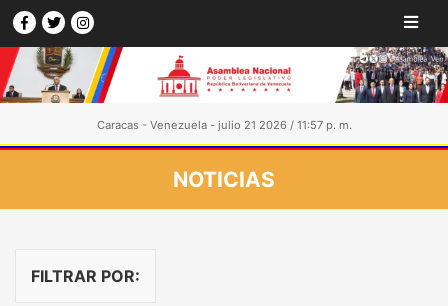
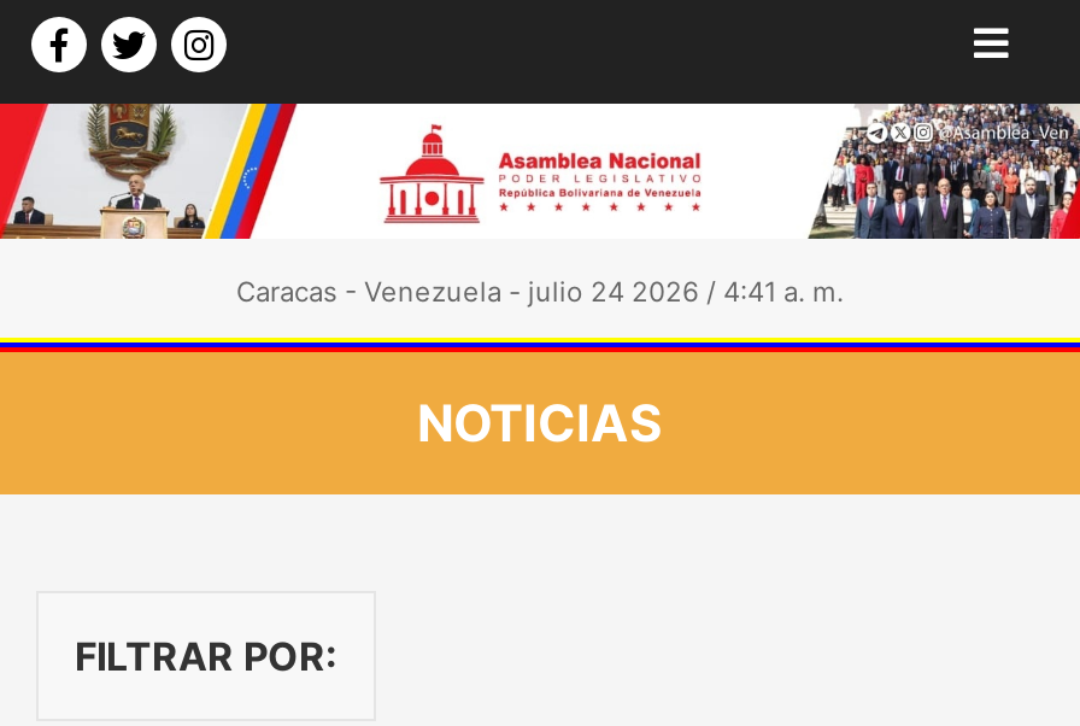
[96,118,351,132] Caracas - Venezuela - julio 21 2026 / 11:57 p. m. -> [236,275,844,309] Caracas - Venezuela - julio 24 2026 / 4:41 a. m.

